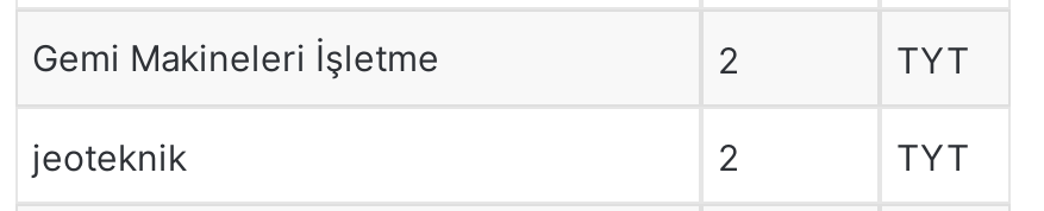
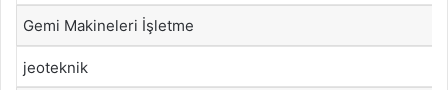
[718,38,970,83] 2 | TYT -> none
[718,136,970,181] 2 | TYT -> none

